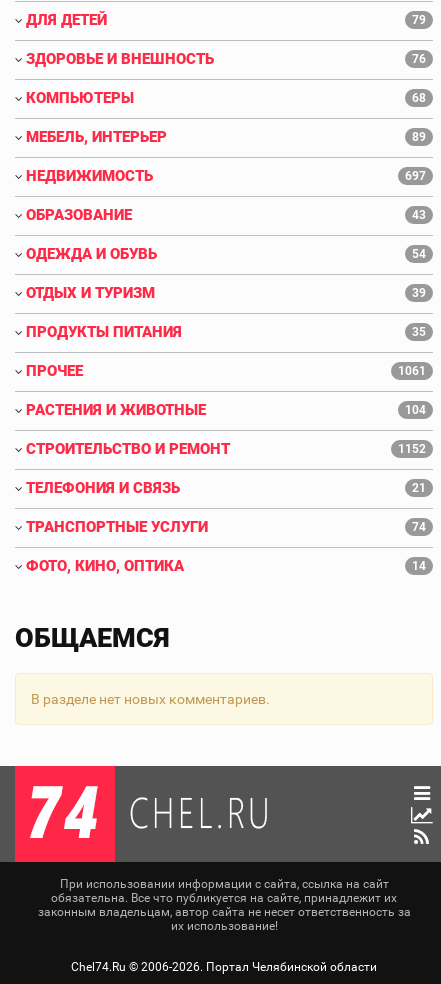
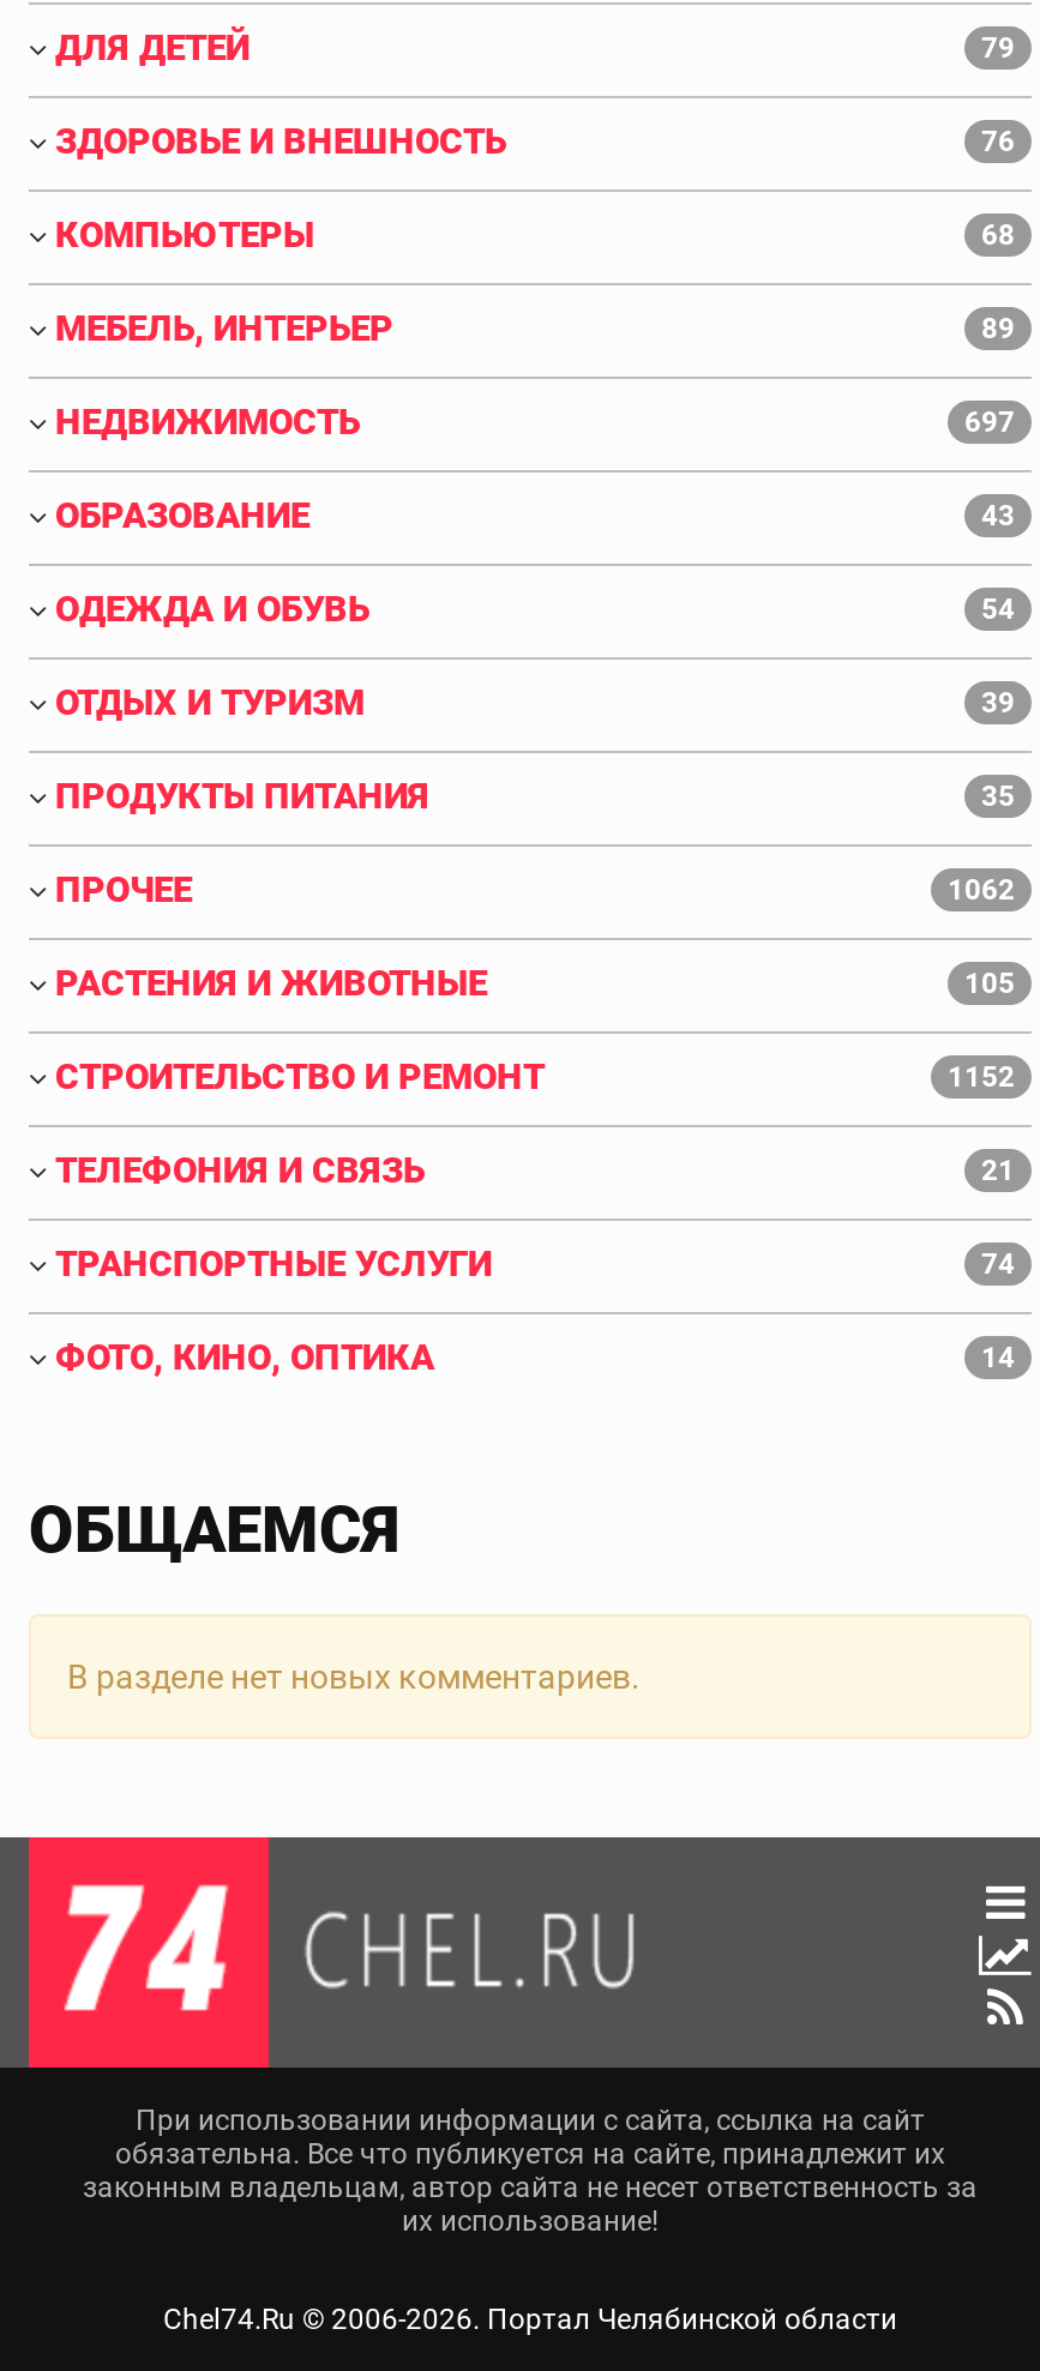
[398,364,426,378] 1061 -> [948,872,1015,906] 1062
[405,403,426,417] 104 -> [964,966,1015,999] 105

